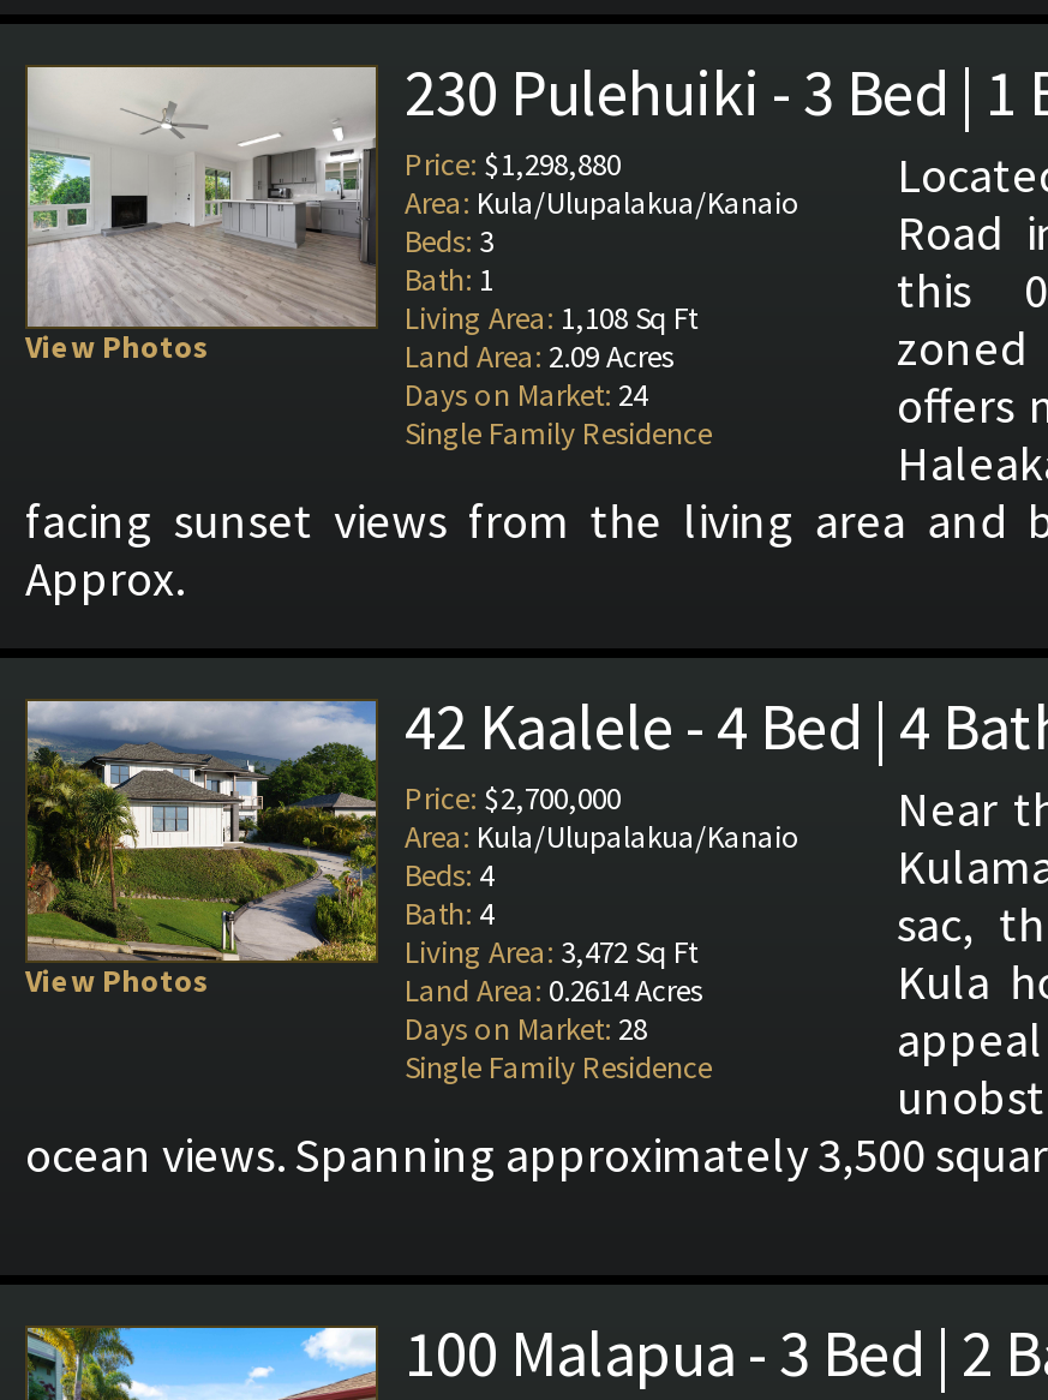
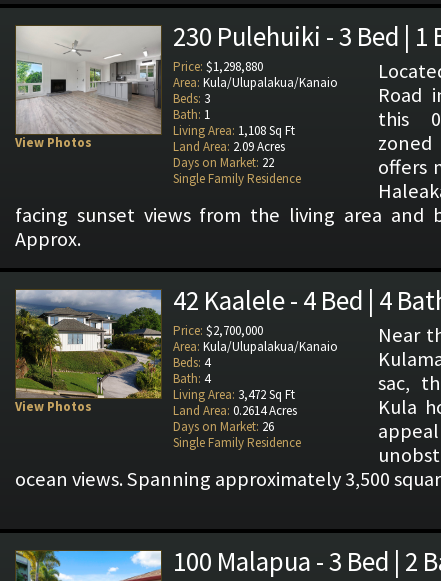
[405,375,647,415] Days on Market: 24 -> [173,154,274,171] Days on Market: 22
[405,1009,647,1049] Days on Market: 28 -> [173,418,274,435] Days on Market: 26

